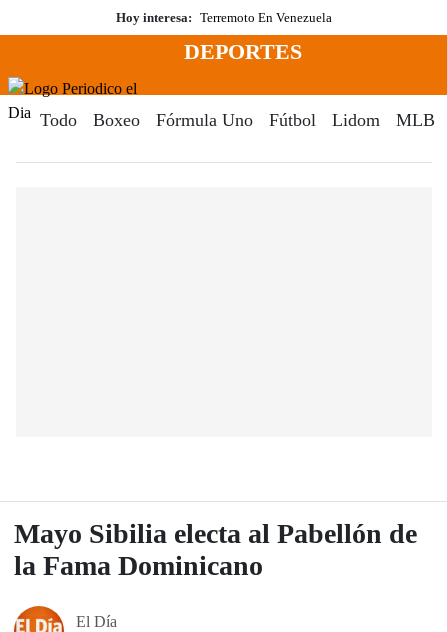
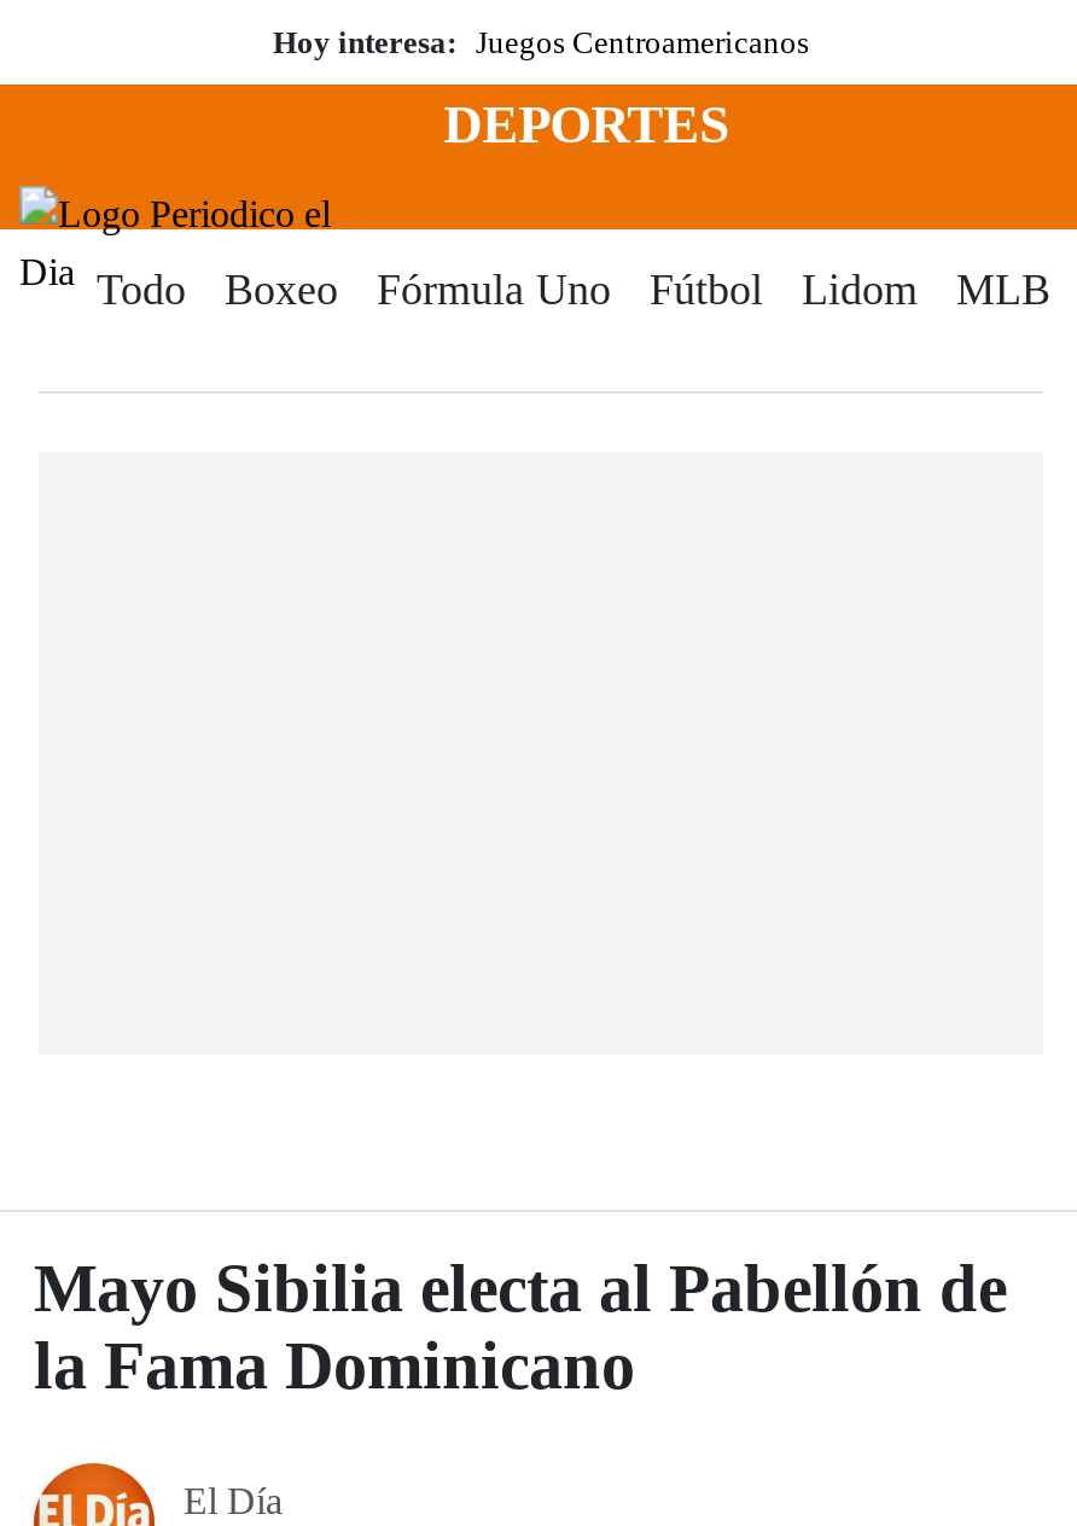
[116,10,332,25] Hoy interesa: Terremoto En Venezuela -> [273,24,809,60] Hoy interesa: Juegos Centroamericanos

